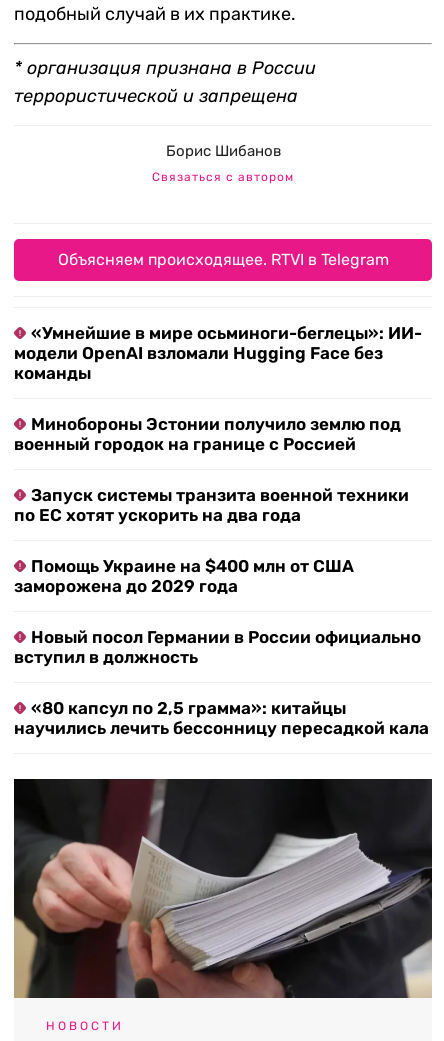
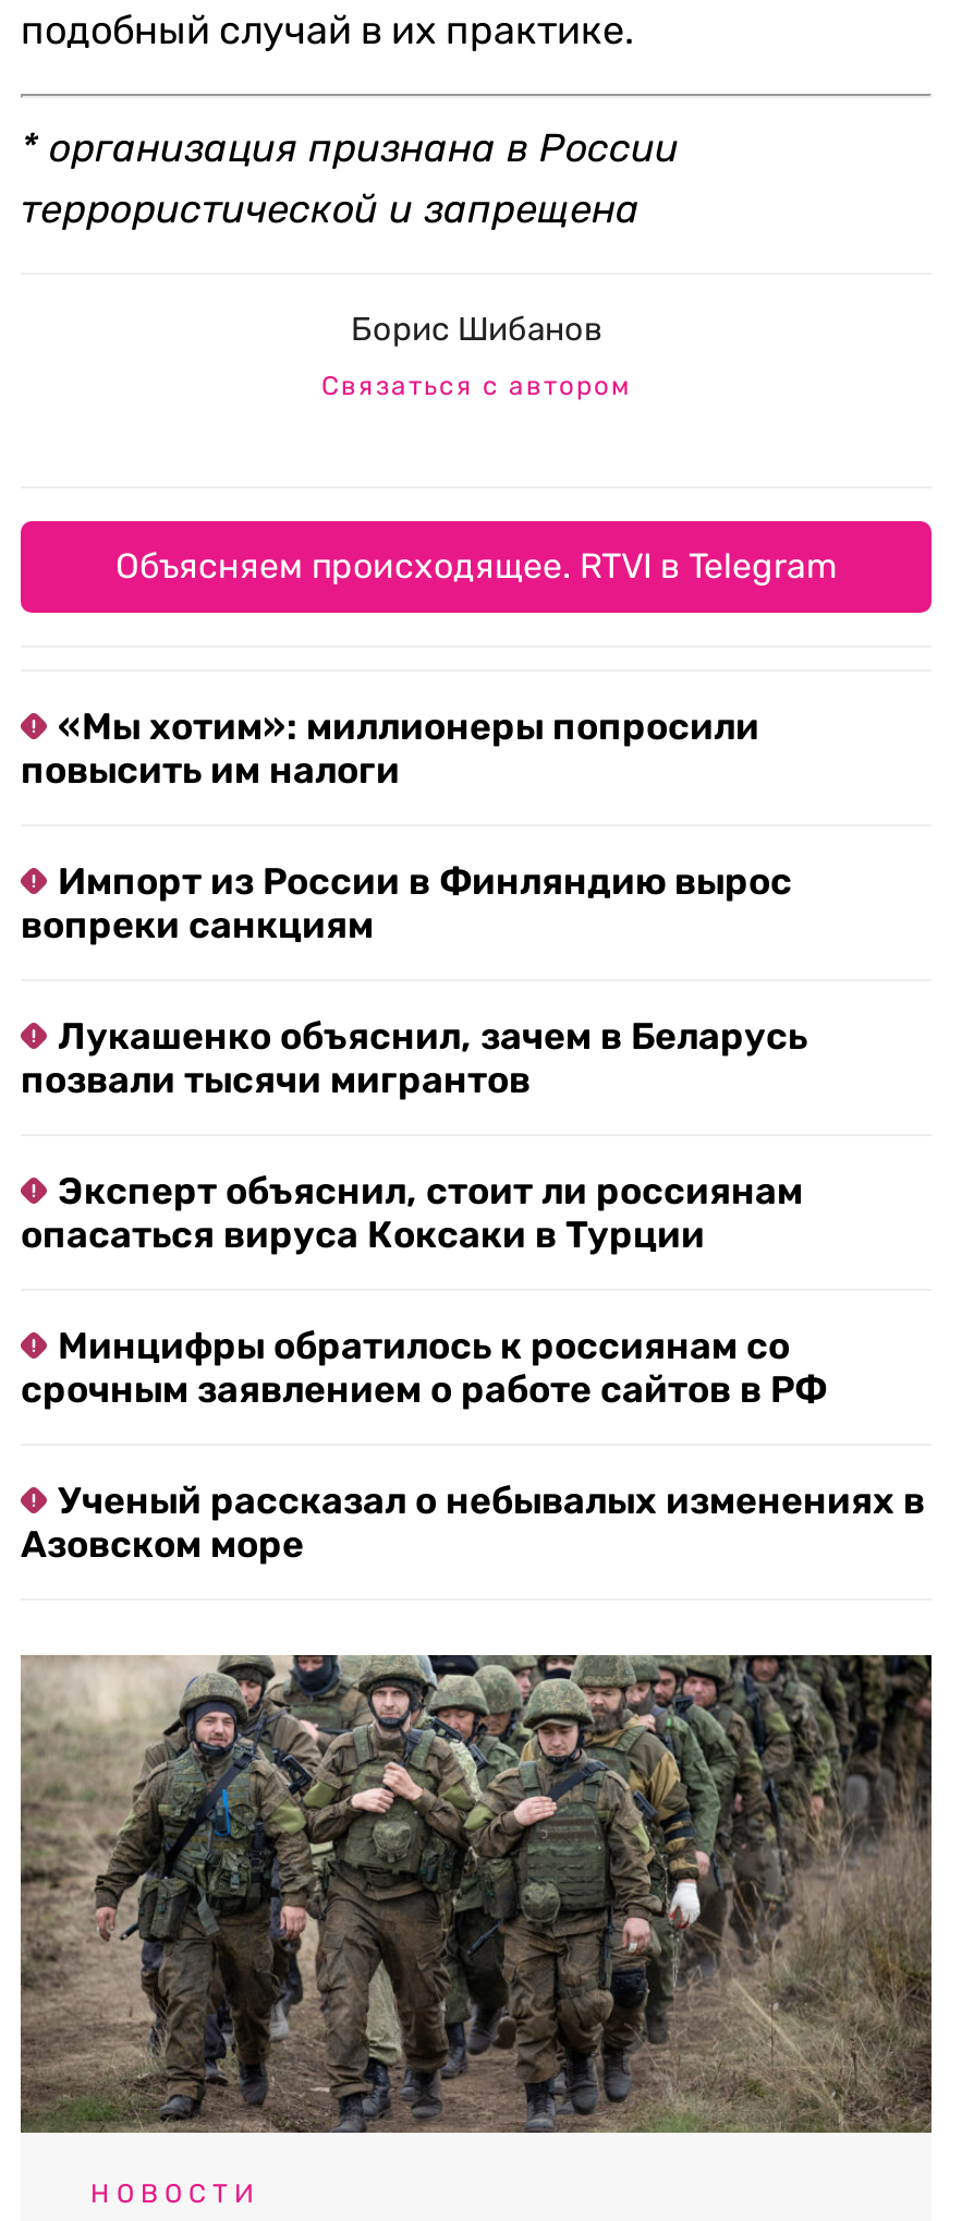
[14,323,422,383] «Умнейшие в мире осьминоги-беглецы»: ИИ- | модели OpenAI взломали Hugging Face без | команды -> [21,705,759,792] «Мы хотим»: миллионеры попросили | повысить им налоги
[14,414,401,454] Минобороны Эстонии получило землю под | военный городок на границе с Россией -> [21,859,792,947] Импорт из России в Финляндию вырос | вопреки санкциям
[14,485,409,525] Запуск системы транзита военной техники | по ЕС хотят ускорить на два года -> [21,1014,807,1101] Лукашенко объяснил, зачем в Беларусь | позвали тысячи мигрантов
[14,556,354,596] Помощь Украине на $400 млн от США | заморожена до 2029 года -> [21,1169,803,1256] Эксперт объяснил, стоит ли россиянам | опасаться вируса Коксаки в Турции
[14,627,421,667] Новый посол Германии в России официально | вступил в должность -> [21,1324,827,1411] Минцифры обратилось к россиянам со | срочным заявлением о работе сайтов в РФ
[14,698,429,738] «80 капсул по 2,5 грамма»: китайцы | научились лечить бессонницу пересадкой кала -> [21,1479,925,1566] Ученый рассказал о небывалых изменениях в | Азовском море
[13,778,433,999] [image] -> [19,1653,934,2135] [image]

